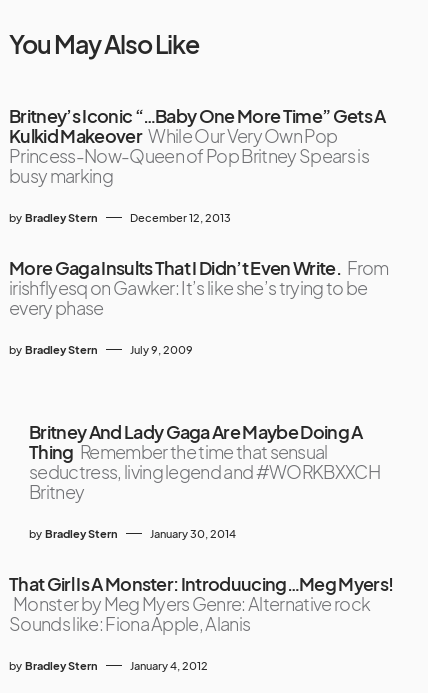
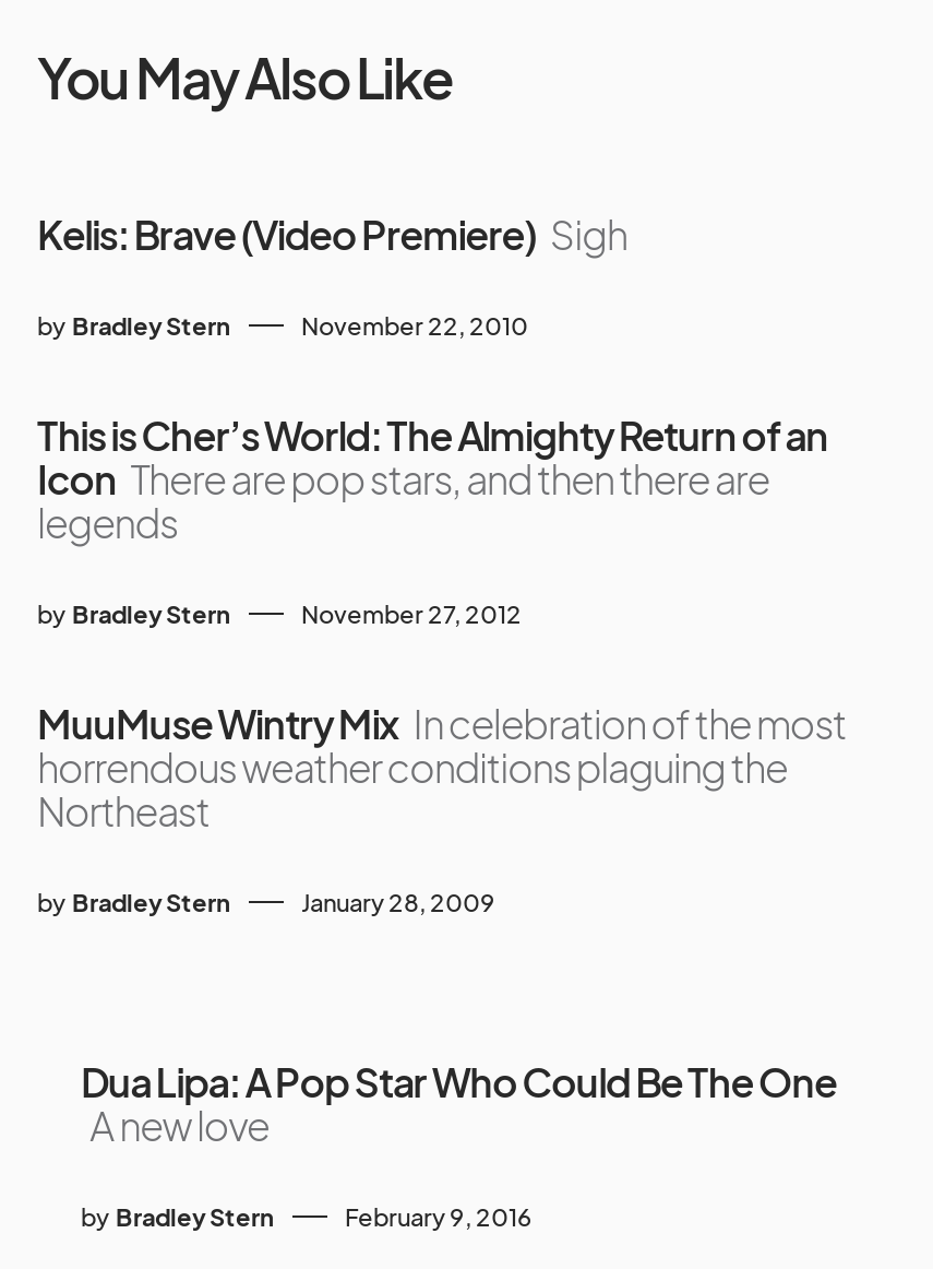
[9,104,386,187] Britney’s Iconic “…Baby One More Time” Gets A | Kulkid Makeover While Our Very Own Pop | Princess-Now-Queen of Pop Britney Spears is | busy marking -> [37,209,627,259] Kelis: Brave (Video Premiere) Sigh
[130,211,231,224] December 12, 2013 -> [301,311,528,340] November 22, 2010
[9,256,389,319] More Gaga Insults That I Didn’t Even Write. From | irishflyesq on Gawker: It’s like she’s trying to be | every phase -> [37,410,828,547] This is Cher’s World: The Almighty Return of an | Icon There are pop stars, and then there are | legends
[130,343,193,356] July 9, 2009 -> [301,600,522,628] November 27, 2012
[29,420,380,503] Britney And Lady Gaga Are Maybe Doing A | Thing Remember the time that sensual | seductress, living legend and #WORKBXXCH | Britney -> [37,698,846,835] MuuMuse Wintry Mix In celebration of the most | horrendous weather conditions plaguing the | Northeast
[150,527,236,540] January 30, 2014 -> [301,888,495,916] January 28, 2009
[9,572,393,635] That Girl Is A Monster: Introduucing…Meg Myers! | Monster by Meg Myers Genre: Alternative rock | Sounds like: Fiona Apple, Alanis -> [81,1056,837,1150] Dua Lipa: A Pop Star Who Could Be The One | A new love
[130,659,208,672] January 4, 2012 -> [345,1202,533,1231] February 9, 2016

